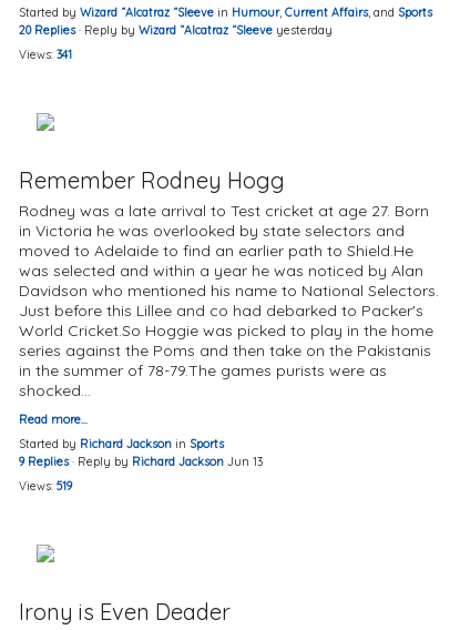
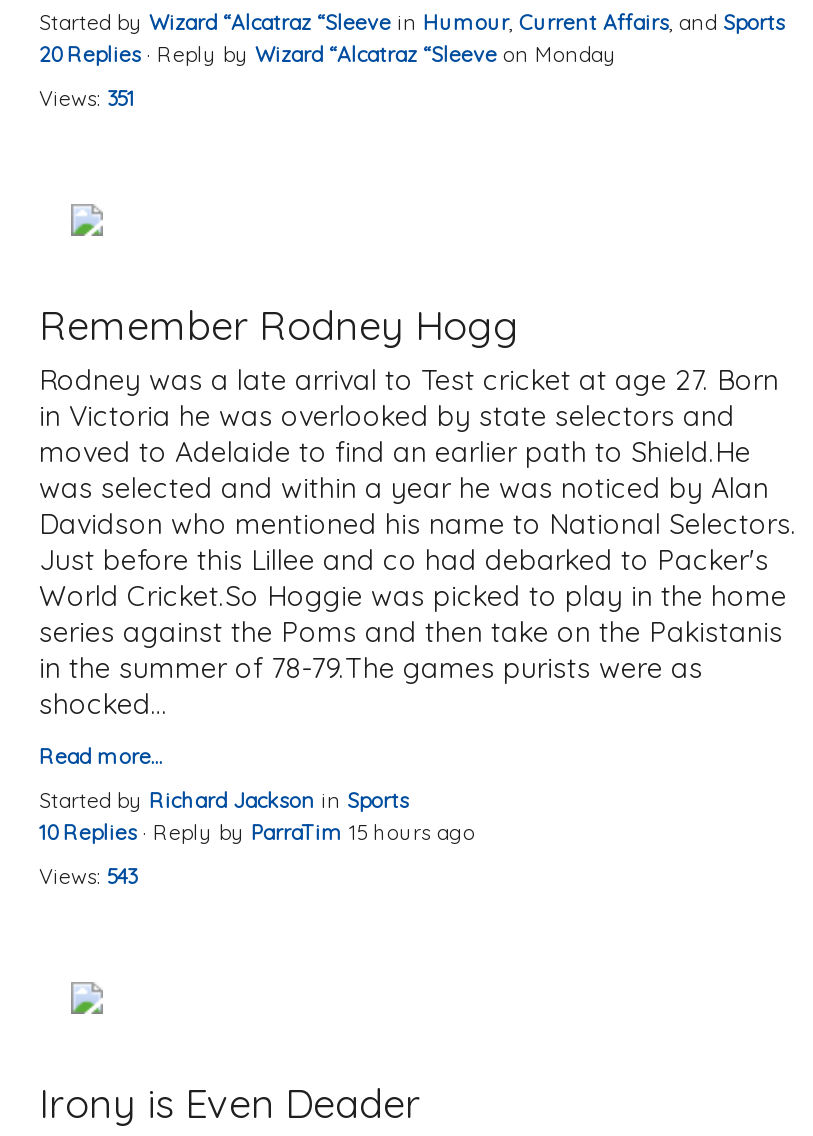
[19,23,333,38] 20 Replies · Reply by Wizard “Alcatraz “Sleeve yesterday -> [39,41,617,69] 20 Replies · Reply by Wizard “Alcatraz “Sleeve on Monday
[19,47,72,63] Views: 341 -> [39,85,135,113] Views: 351
[19,454,263,470] 9 Replies · Reply by Richard Jackson Jun 13 -> [39,819,475,847] 10 Replies · Reply by ParraTim 15 hours ago
[19,479,72,494] Views: 519 -> [39,863,137,891] Views: 543

